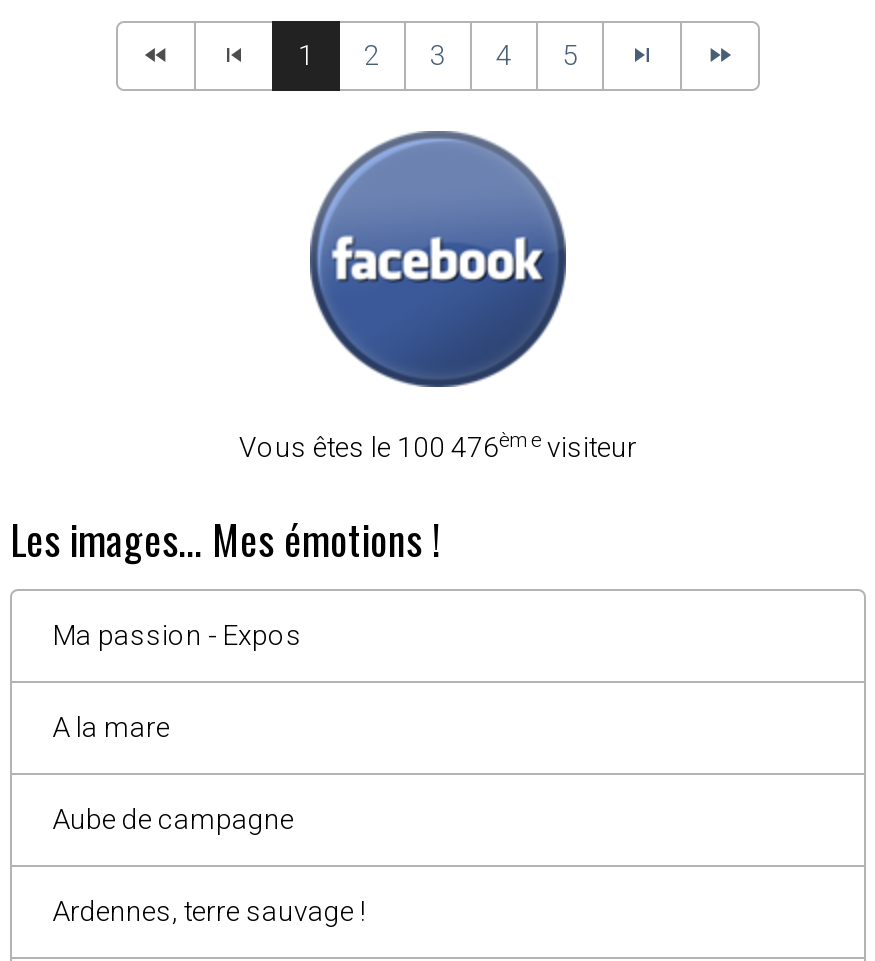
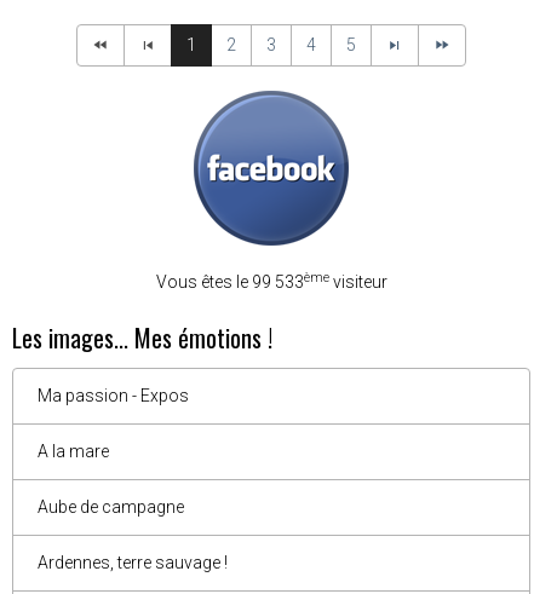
[239,427,637,463] Vous êtes le 100 476ème visiteur -> [156,270,387,292] Vous êtes le 99 533ème visiteur

